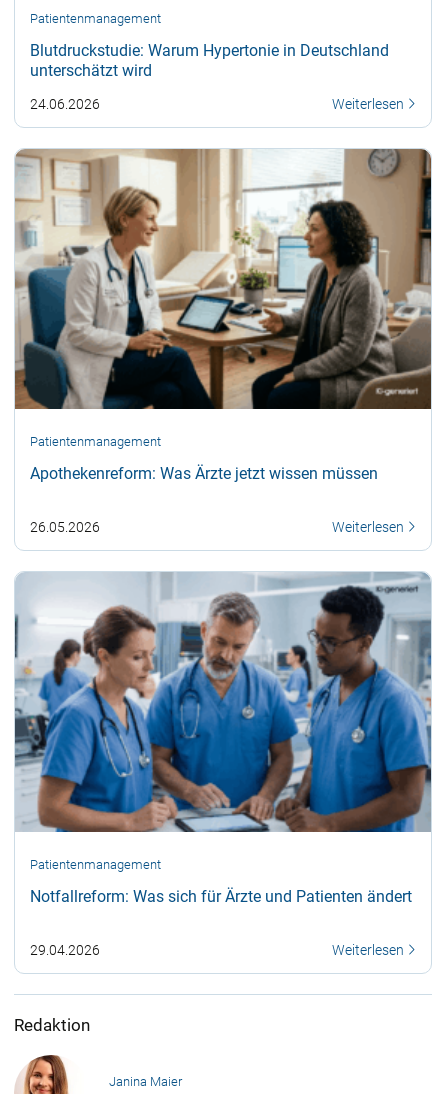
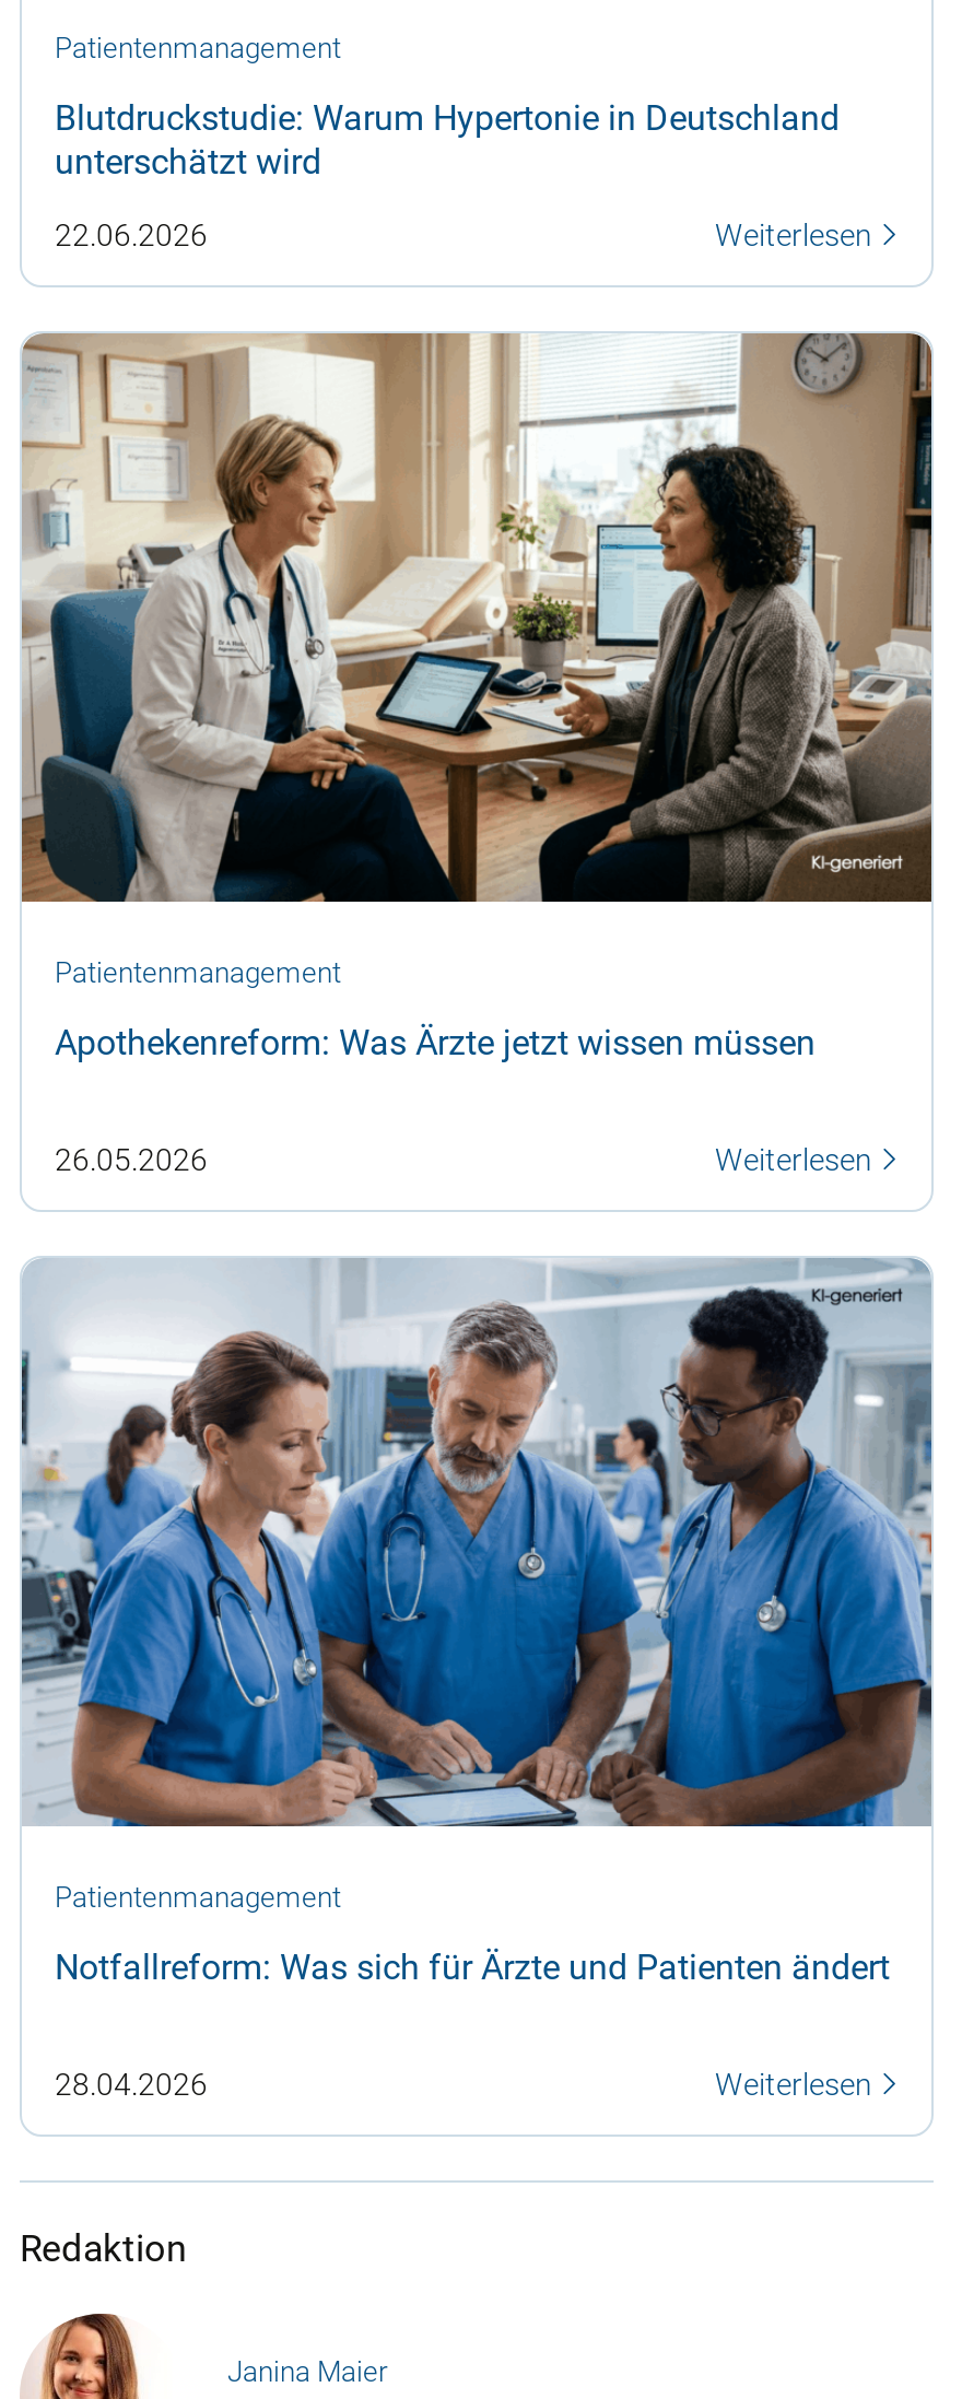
[30,96,100,112] 24.06.2026 -> [55,218,208,253] 22.06.2026
[30,942,100,958] 29.04.2026 -> [55,2067,208,2102] 28.04.2026

